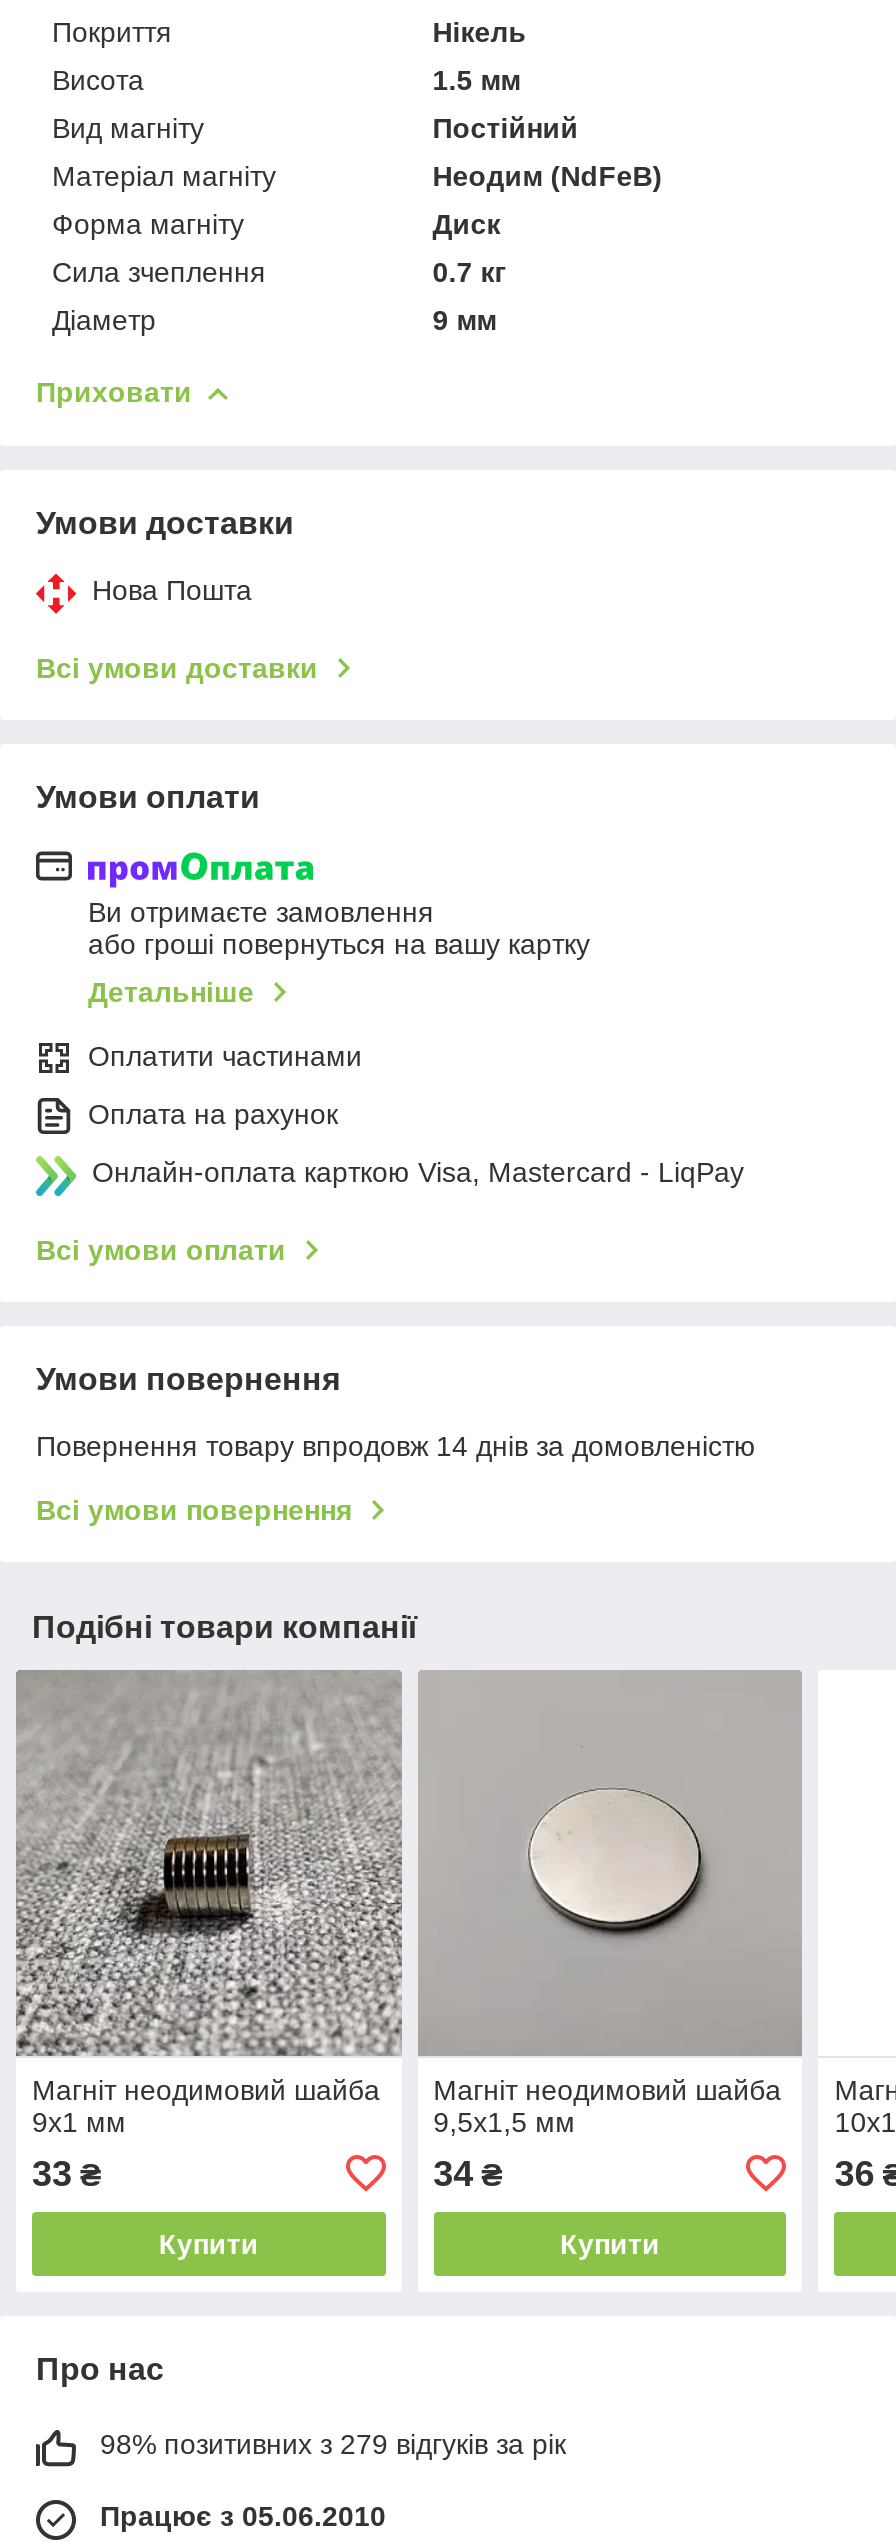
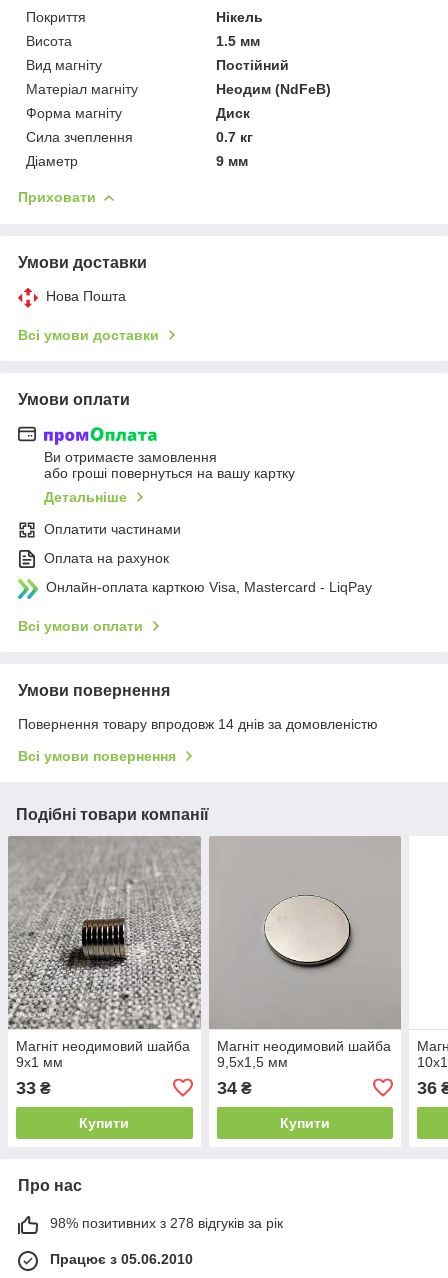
[100,2428,566,2460] 98% позитивних з 279 відгуків за рік -> [50,1215,283,1231] 98% позитивних з 278 відгуків за рік

